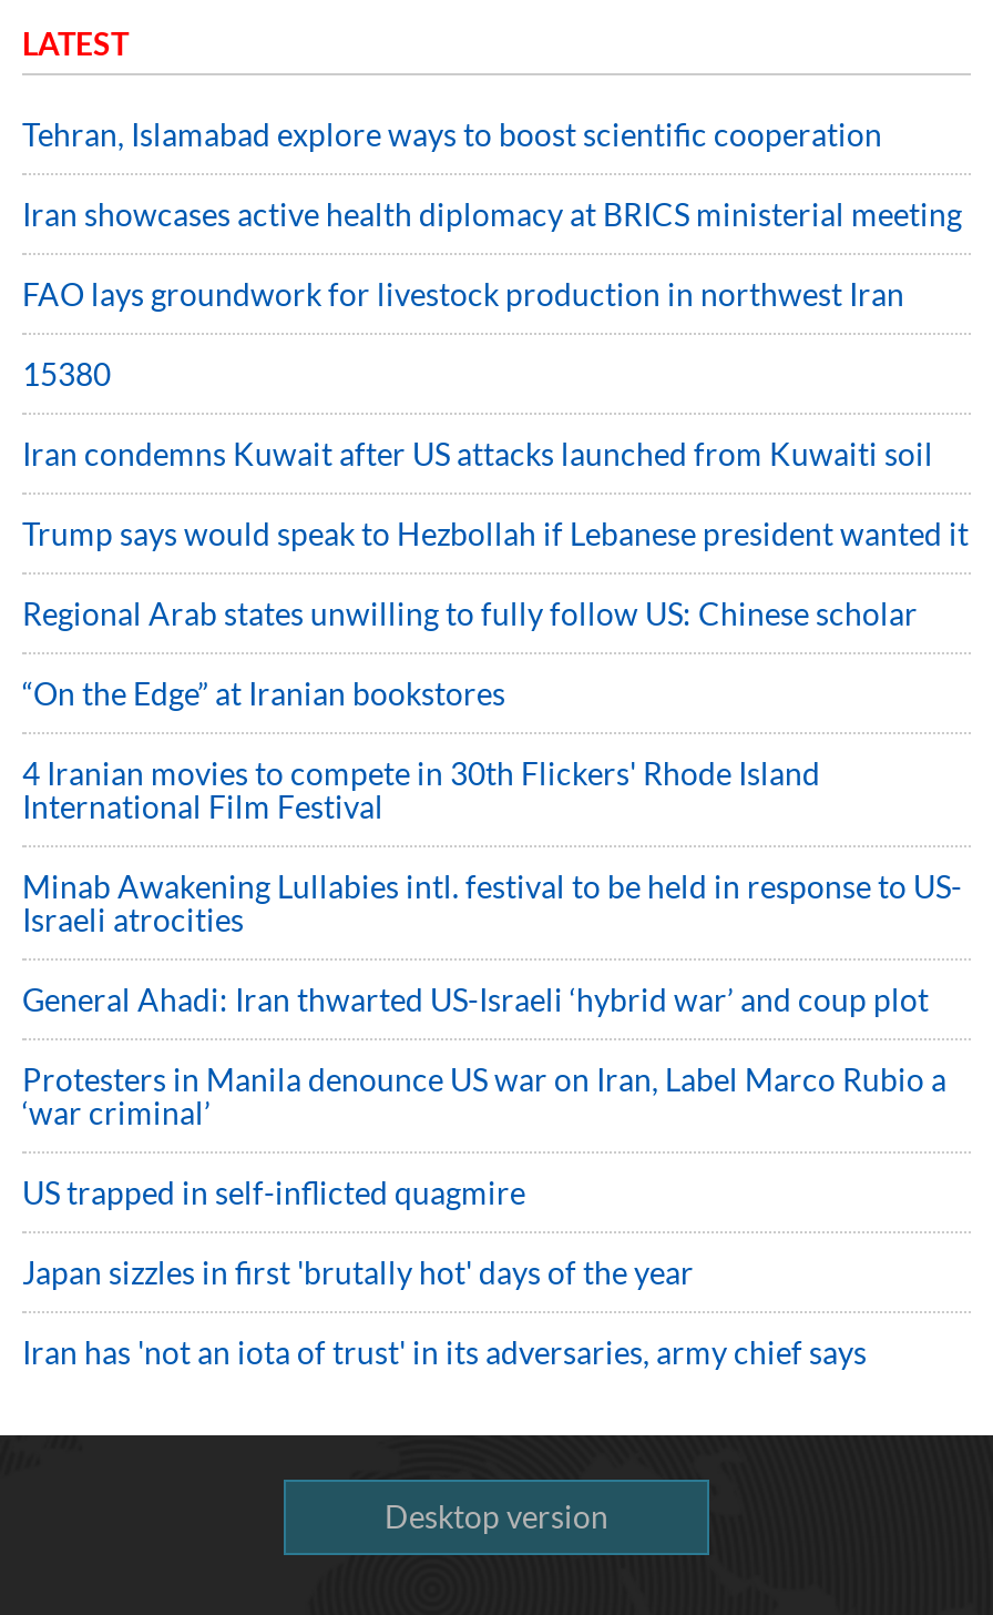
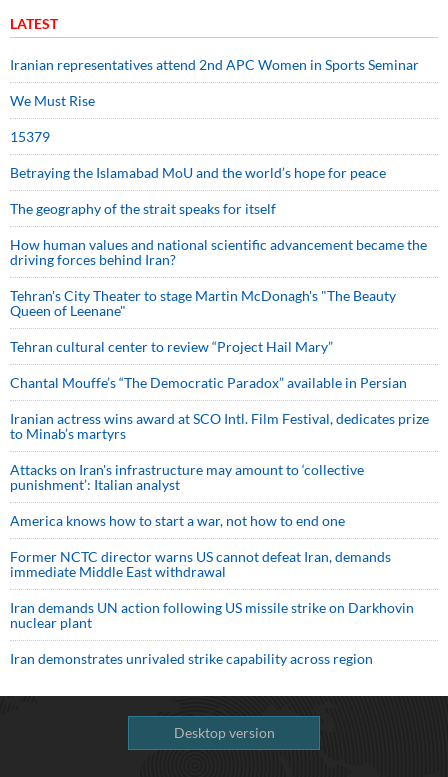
[22,116,882,154] Tehran, Islamabad explore ways to boost scientific cooperation -> [10,56,419,73] Iranian representatives attend 2nd APC Women in Sports Seminar
[22,196,962,234] Iran showcases active health diplomacy at BRICS ministerial meeting -> [10,92,95,109] We Must Rise
[22,276,904,314] FAO lays groundwork for livestock production in northwest Iran -> [10,128,50,145] 15379
[22,356,111,394] 15380 -> [10,164,386,181] Betraying the Islamabad MoU and the world’s hope for peace
[22,436,933,473] Iran condemns Kuwait after US attacks launched from Kuwaiti soil -> [10,200,276,217] The geography of the strait speaks for itself
[22,516,969,553] Trump says would speak to Hezbollah if Lebanese president wanted it -> [10,236,427,268] How human values and national scientific advancement became the | driving forces behind Iran?
[22,595,918,633] Regional Arab states unwilling to fully follow US: Chinese scholar -> [10,287,396,319] Tehran's City Theater to stage Martin McDonagh's "The Beauty | Queen of Leenane"
[22,675,505,713] “On the Edge” at Iranian bookstores -> [10,338,333,355] Tehran cultural center to review “Project Hail Mary”
[22,755,820,826] 4 Iranian movies to compete in 30th Flickers' Rhode Island | International Film Festival -> [10,374,407,391] Chantal Mouffe’s “The Democratic Paradox” available in Persian
[22,868,962,939] Minab Awakening Lullabies intl. festival to be held in response to US- | Israeli atrocities -> [10,410,429,442] Iranian actress wins award at SCO Intl. Film Festival, dedicates prize | to Minab’s martyrs
[22,981,929,1019] General Ahadi: Iran thwarted US-Israeli ‘hybrid war’ and coup plot -> [10,461,364,493] Attacks on Iran's infrastructure may amount to ‘collective | punishment’: Italian analyst
[22,1061,946,1132] Protesters in Manila denounce US war on Iran, Label Marco Rubio a | ‘war criminal’ -> [10,512,345,529] America knows how to start a war, not how to end one
[22,1174,532,1212] US trapped in self-inflicted quagmire -> [10,548,391,580] Former NCTC director warns US cannot defeat Iran, demands | immediate Middle East withdrawal
[22,1254,694,1292] Japan sizzles in first 'brutally hot' days of the year -> [10,599,414,631] Iran demands UN action following US missile strike on Darkhovin | nuclear plant
[22,1334,873,1372] Iran has 'not an iota of trust' in its adversaries, army chief says -> [10,650,373,667] Iran demonstrates unrivaled strike capability across region

